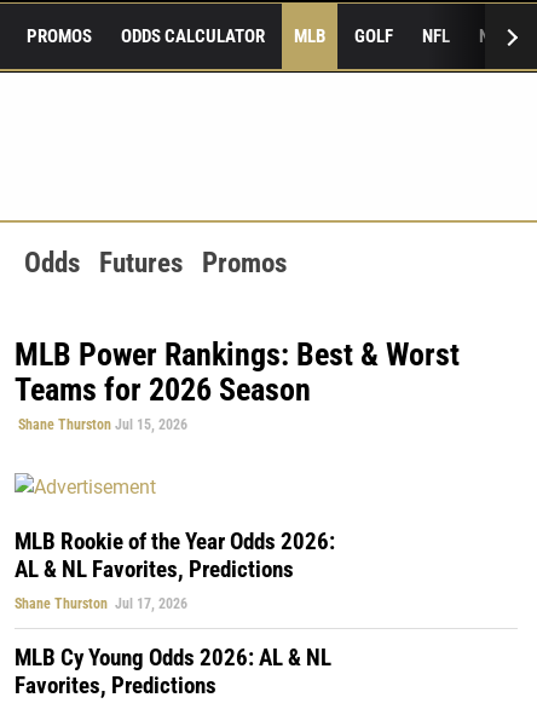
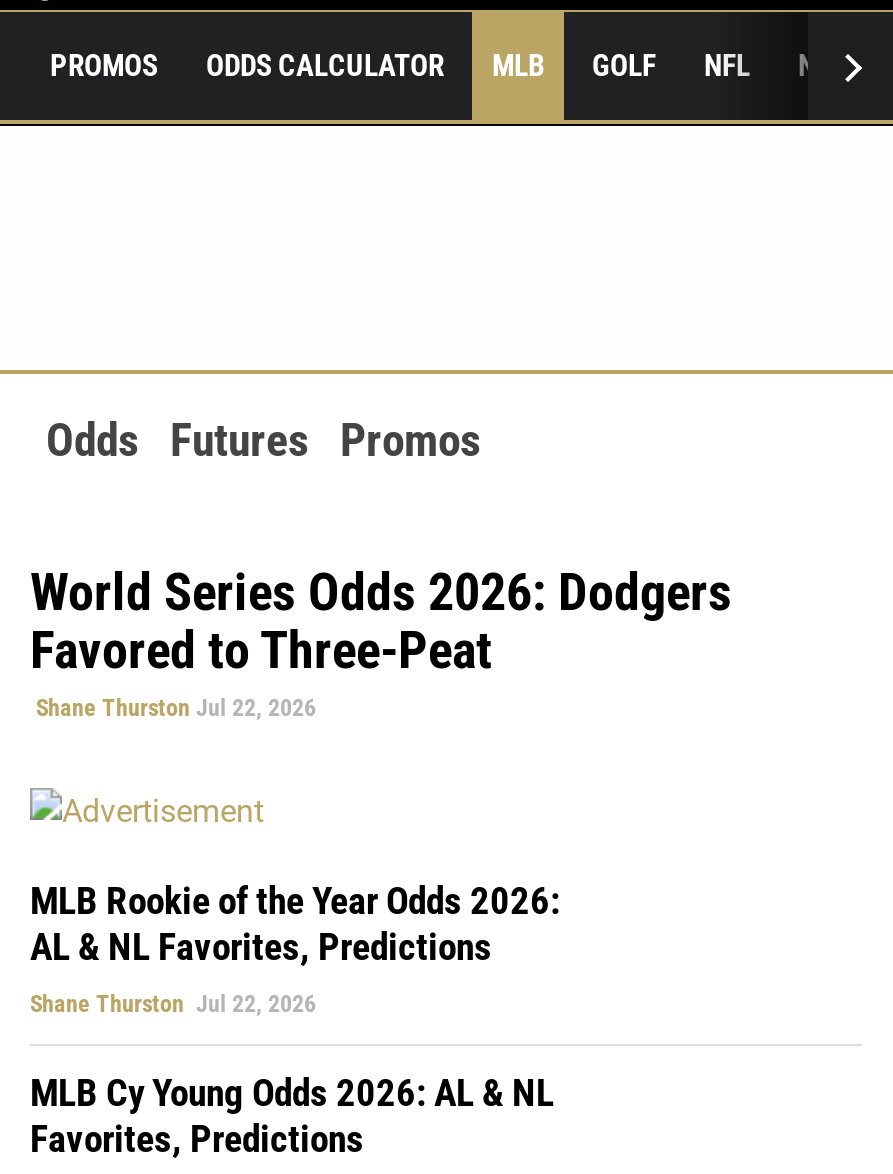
[15,336,460,433] MLB Power Rankings: Best & Worst | Teams for 2026 Season | Shane Thurston Jul 15, 2026 -> [30,562,732,722] World Series Odds 2026: Dodgers | Favored to Three-Peat | Shane Thurston Jul 22, 2026
[15,595,187,612] Shane Thurston Jul 17, 2026 -> [30,990,316,1018] Shane Thurston Jul 22, 2026

